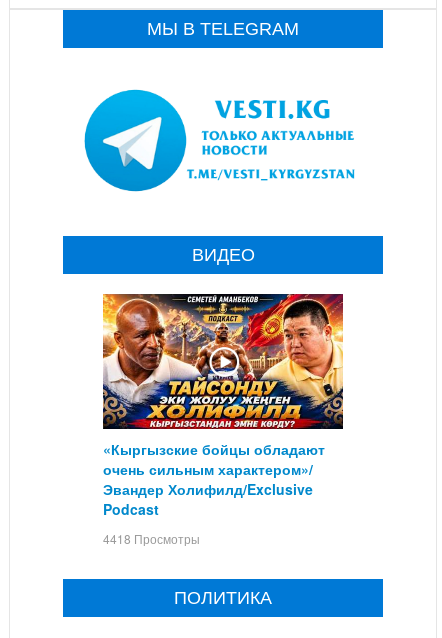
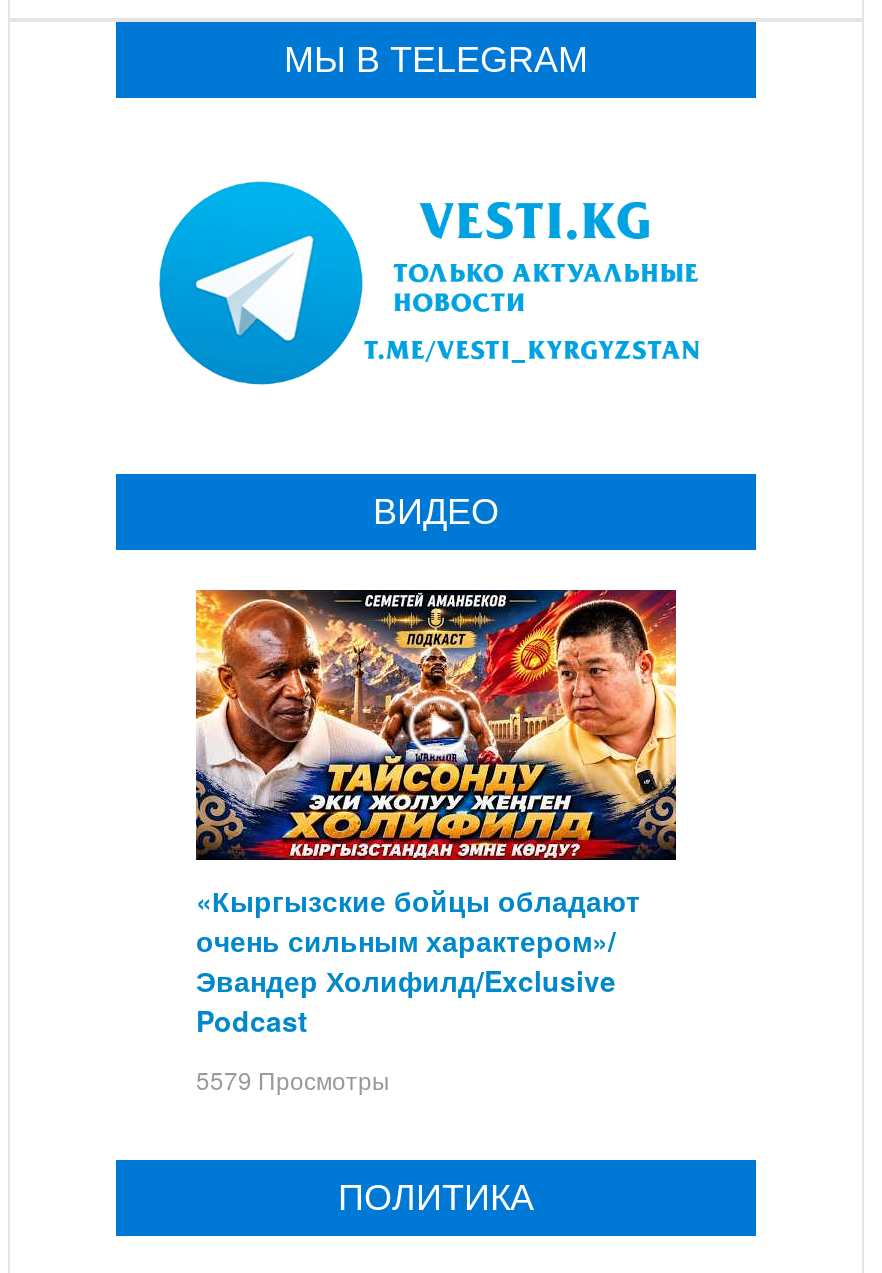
[103,529,200,546] 4418 Просмотры -> [196,1061,390,1095] 5579 Просмотры

